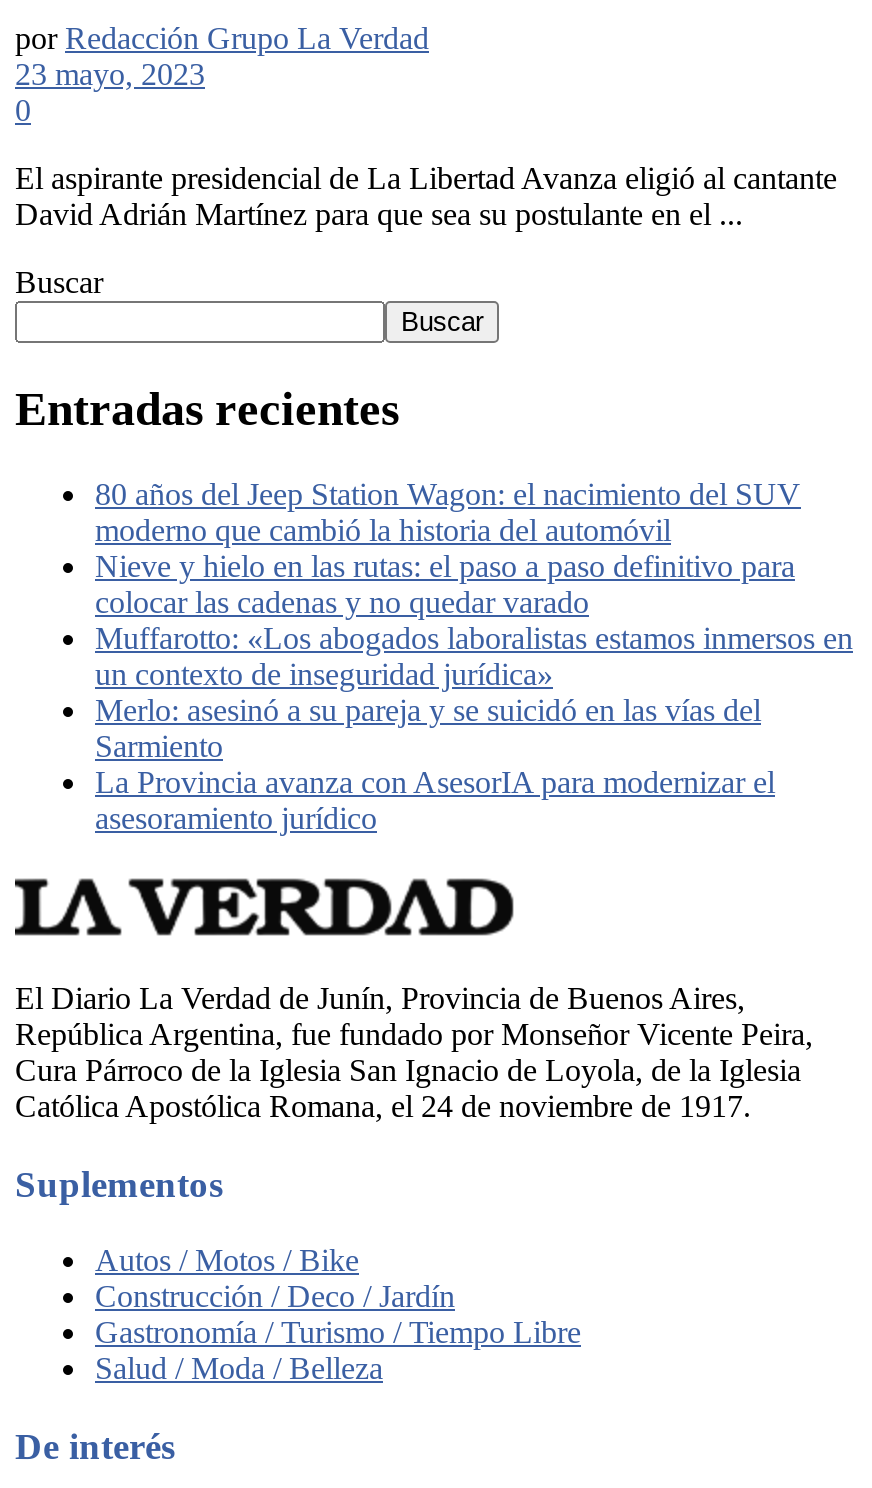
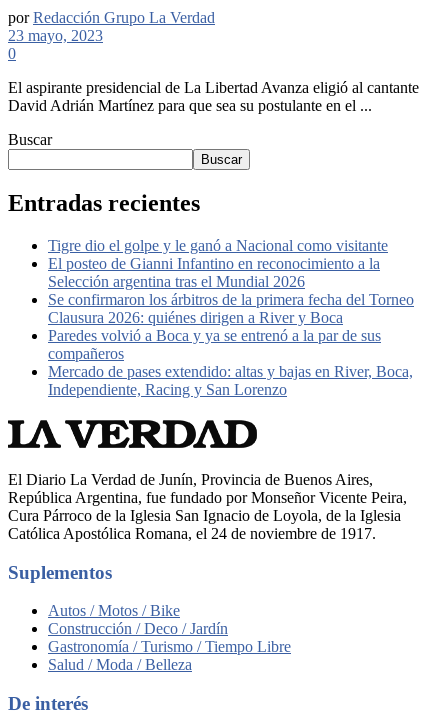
[95,477,853,835] 80 años del Jeep Station Wagon: el nacimiento del SUV | moderno que cambió la historia del automóvil | Nieve y hielo en las rutas: el paso a paso definitivo para | colocar las cadenas y no quedar varado | Muffarotto: «Los abogados laboralistas estamos inmersos en | un contexto de inseguridad jurídica» | Merlo: asesinó a su pareja y se suicidó en las vías del | Sarmiento | La Provincia avanza con AsesorIA para modernizar el | asesoramiento jurídico -> [48,237,414,398] Tigre dio el golpe y le ganó a Nacional como visitante | El posteo de Gianni Infantino en reconocimiento a la | Selección argentina tras el Mundial 2026 | Se confirmaron los árbitros de la primera fecha del Torneo | Clausura 2026: quiénes dirigen a River y Boca | Paredes volvió a Boca y ya se entrenó a la par de sus | compañeros | Mercado de pases extendido: altas y bajas en River, Boca, | Independiente, Racing y San Lorenzo

